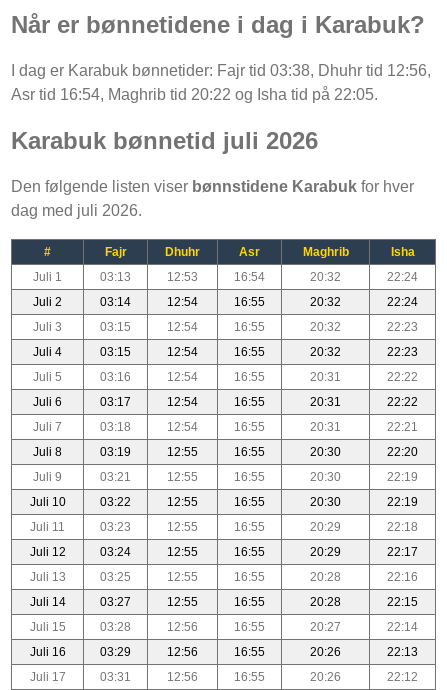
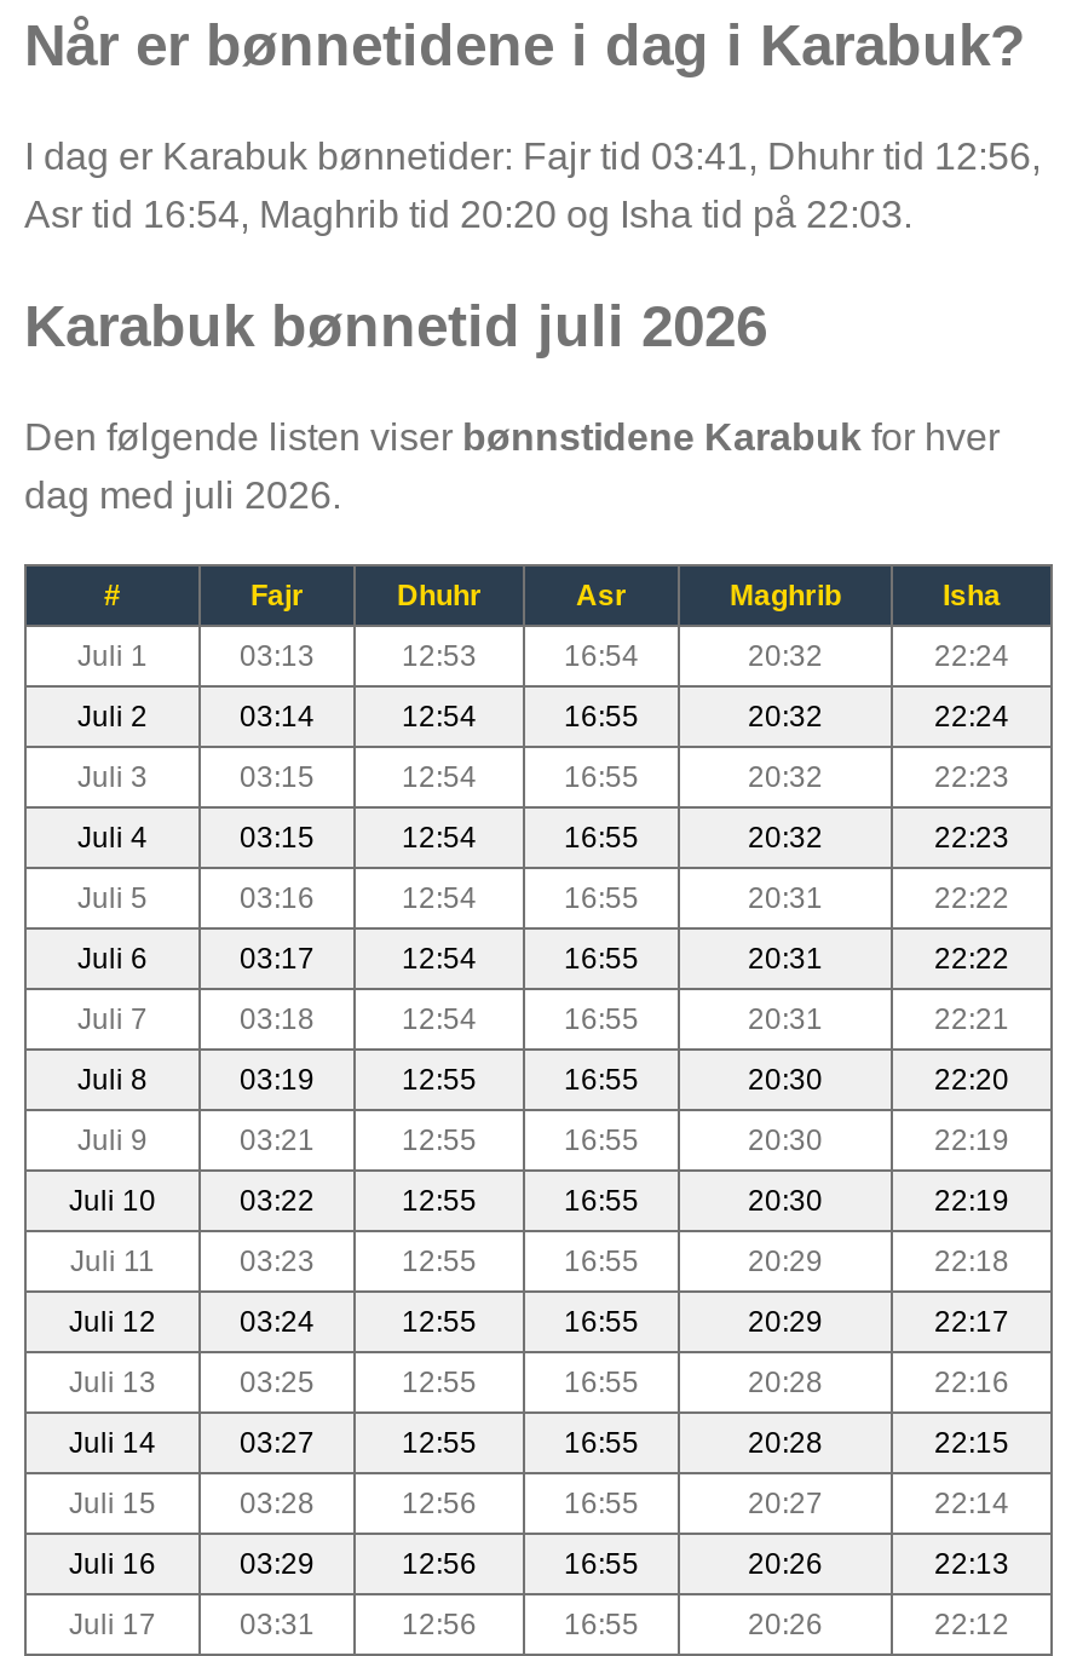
[11,62,431,79] I dag er Karabuk bønnetider: Fajr tid 03:38, Dhuhr tid 12:56, -> [24,135,1041,176] I dag er Karabuk bønnetider: Fajr tid 03:41, Dhuhr tid 12:56,
[11,86,378,103] Asr tid 16:54, Maghrib tid 20:22 og Isha tid på 22:05. -> [24,193,912,234] Asr tid 16:54, Maghrib tid 20:20 og Isha tid på 22:03.

